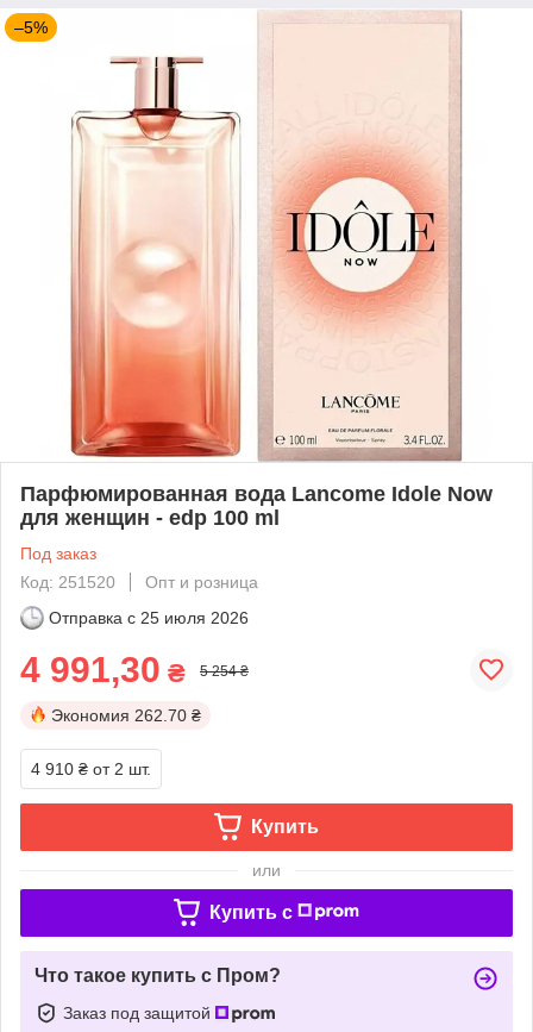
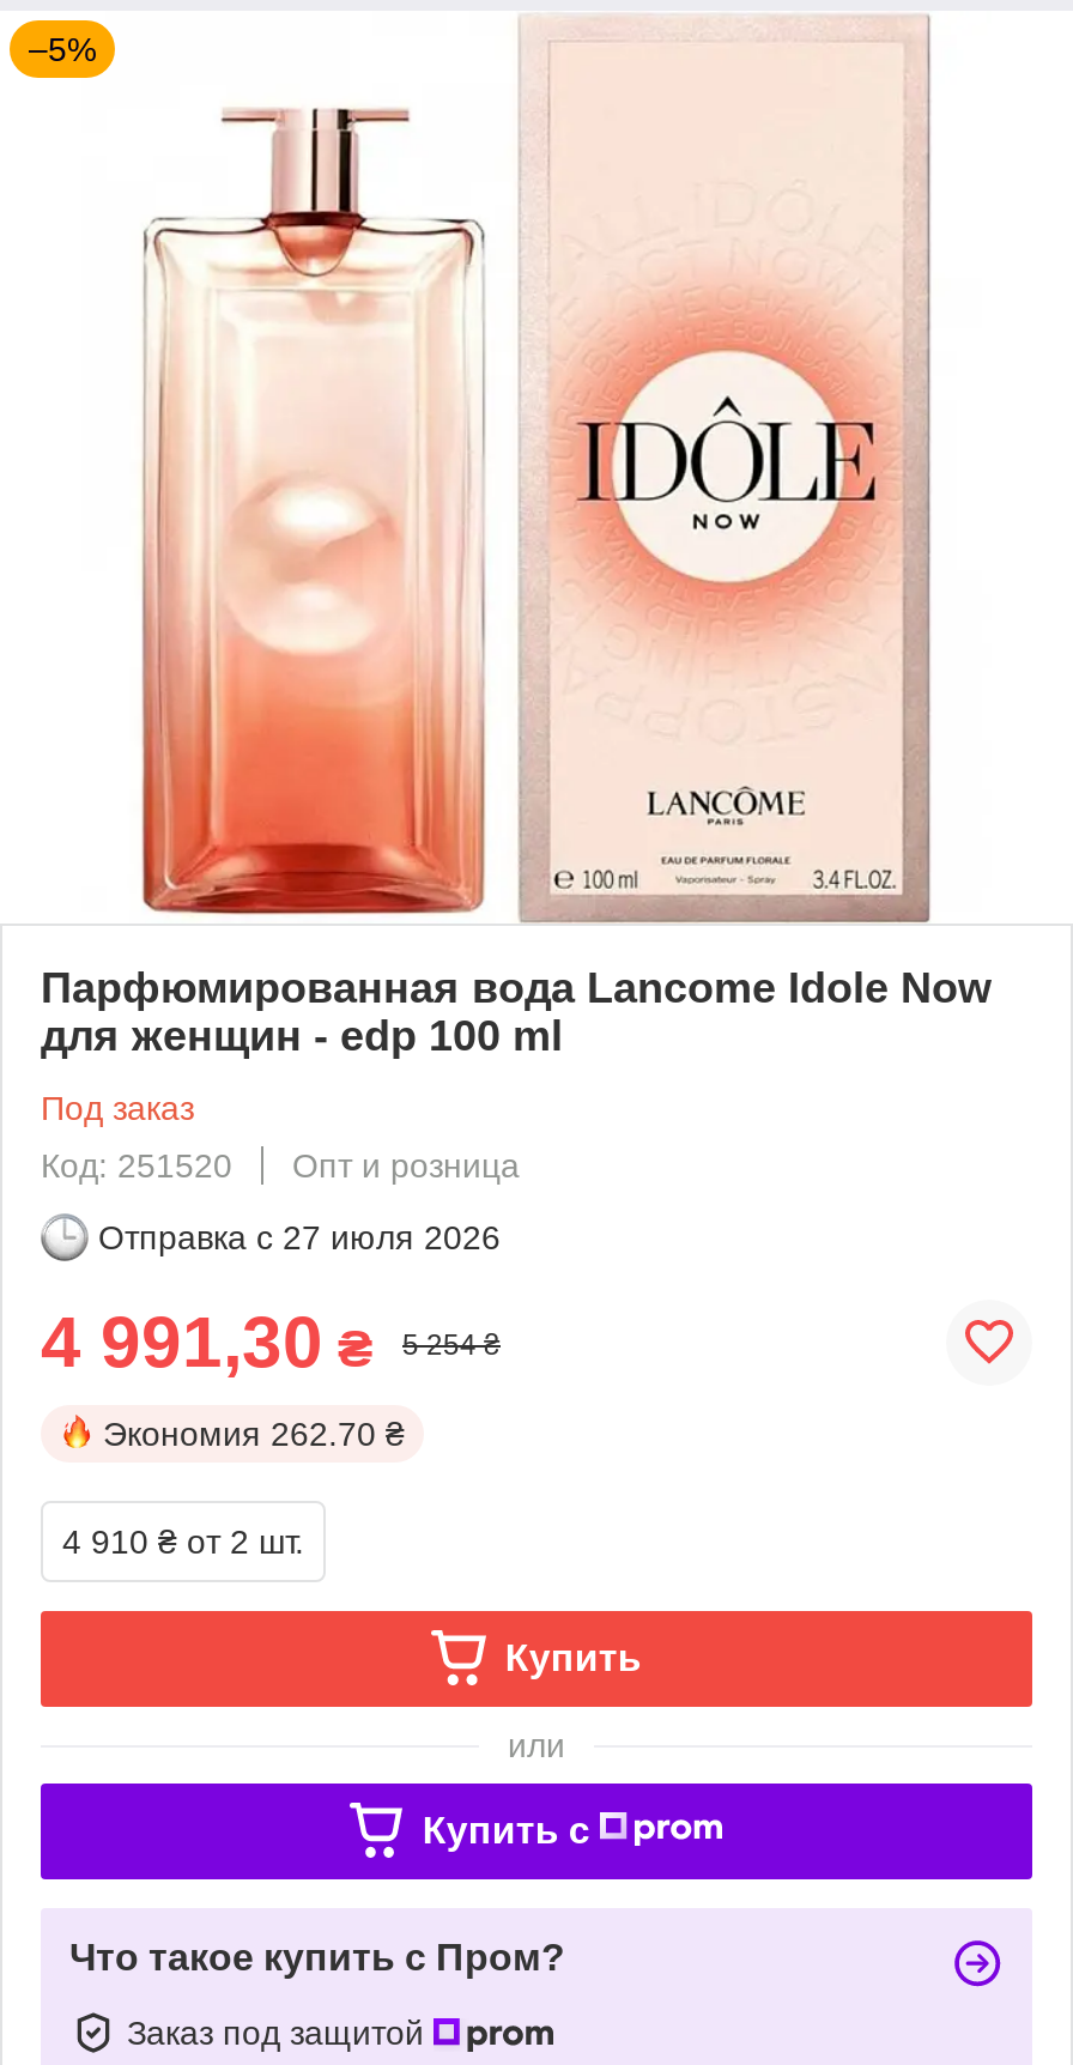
[49,608,249,627] Отправка с 25 июля 2026 -> [98,1218,501,1256] Отправка с 27 июля 2026

